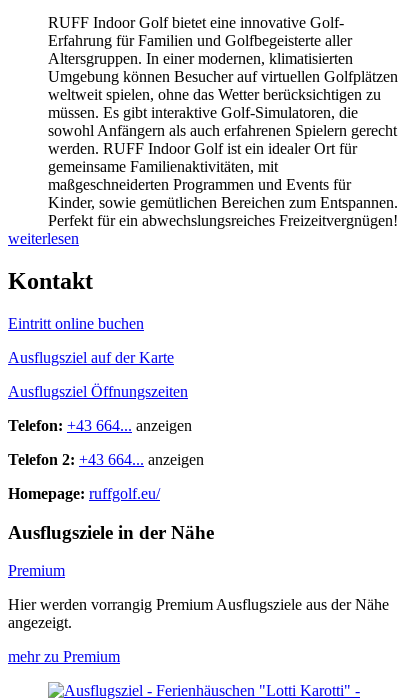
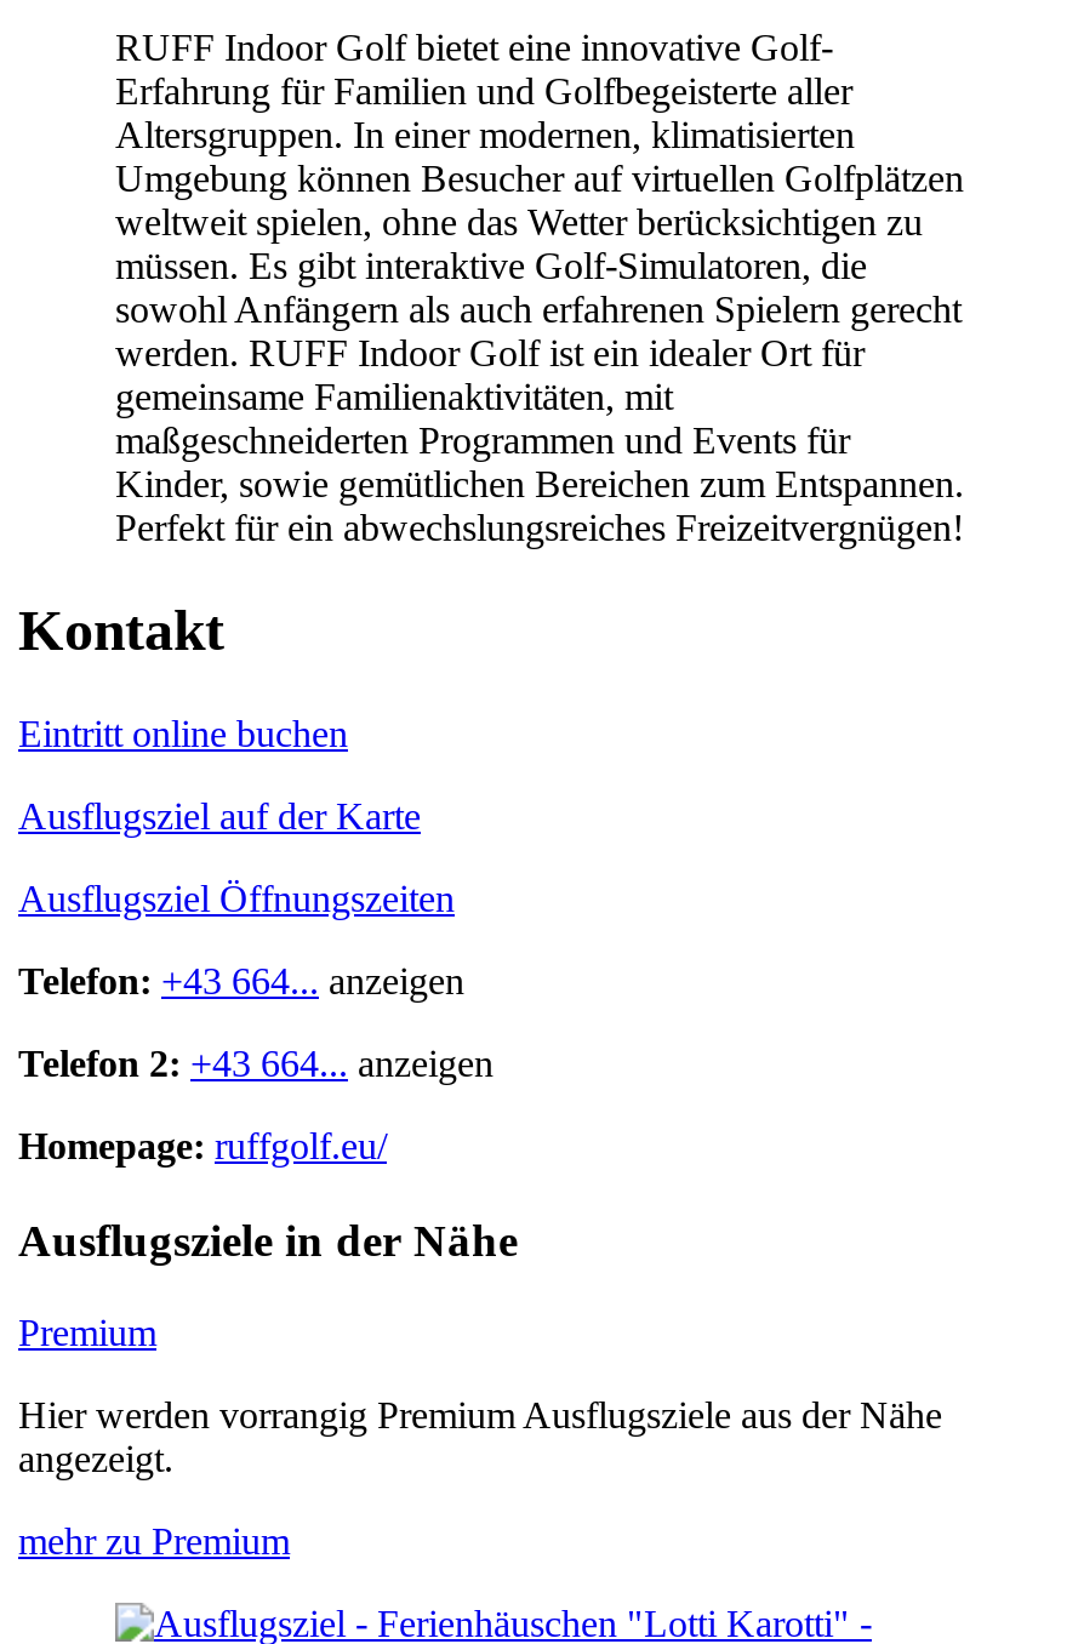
[8,230,79,247] weiterlesen -> none

